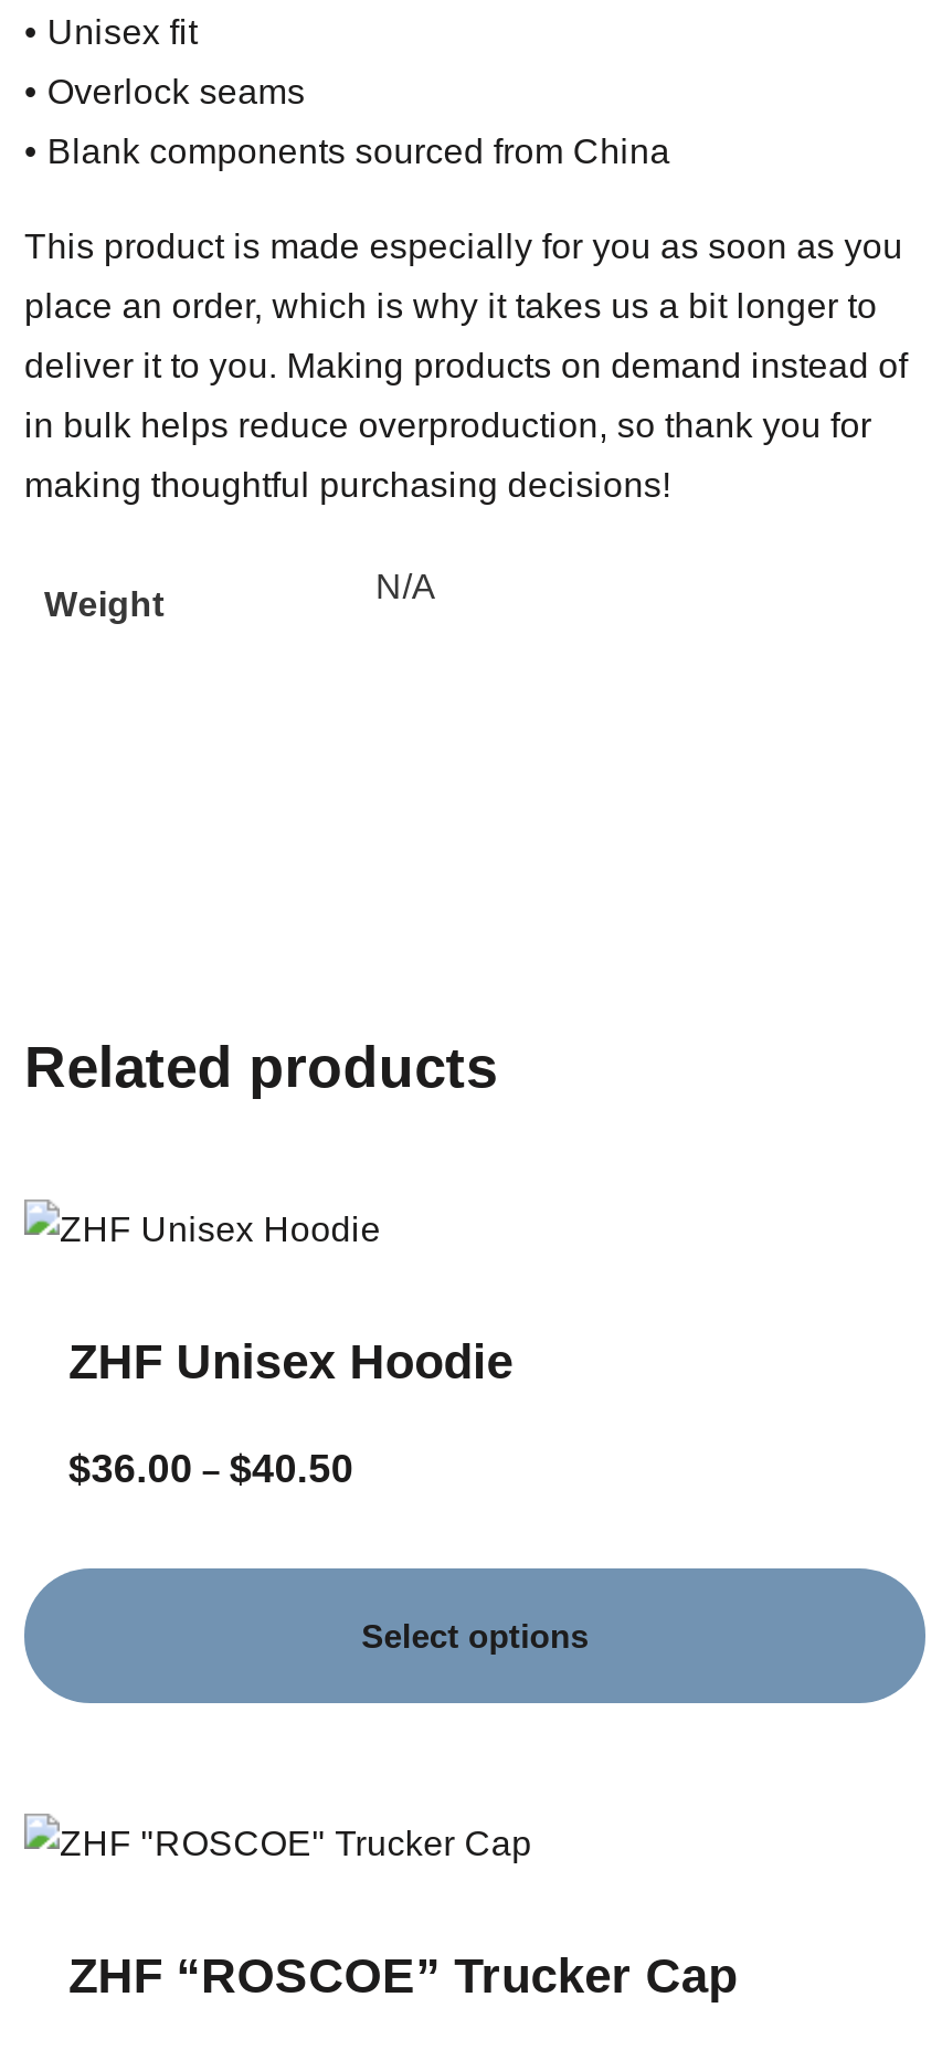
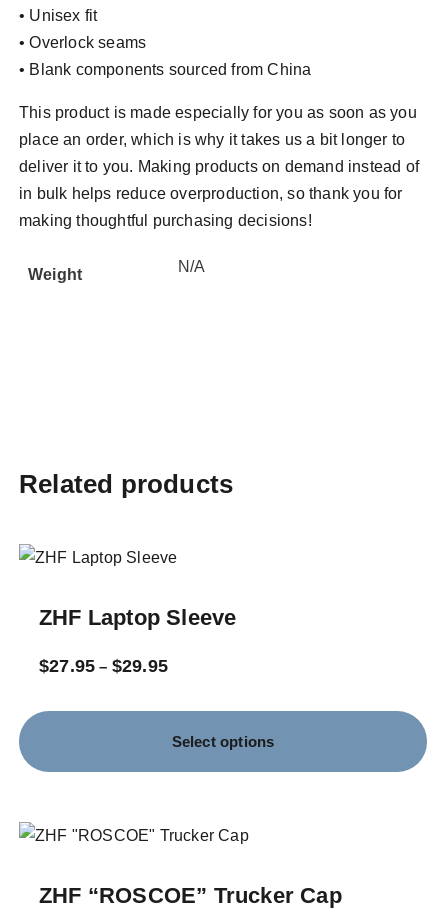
[68,1334,513,1389] ZHF Unisex Hoodie -> [39,605,236,630] ZHF Laptop Sleeve
[68,1446,353,1491] $36.00 – $40.50 -> [39,656,168,676] $27.95 – $29.95

